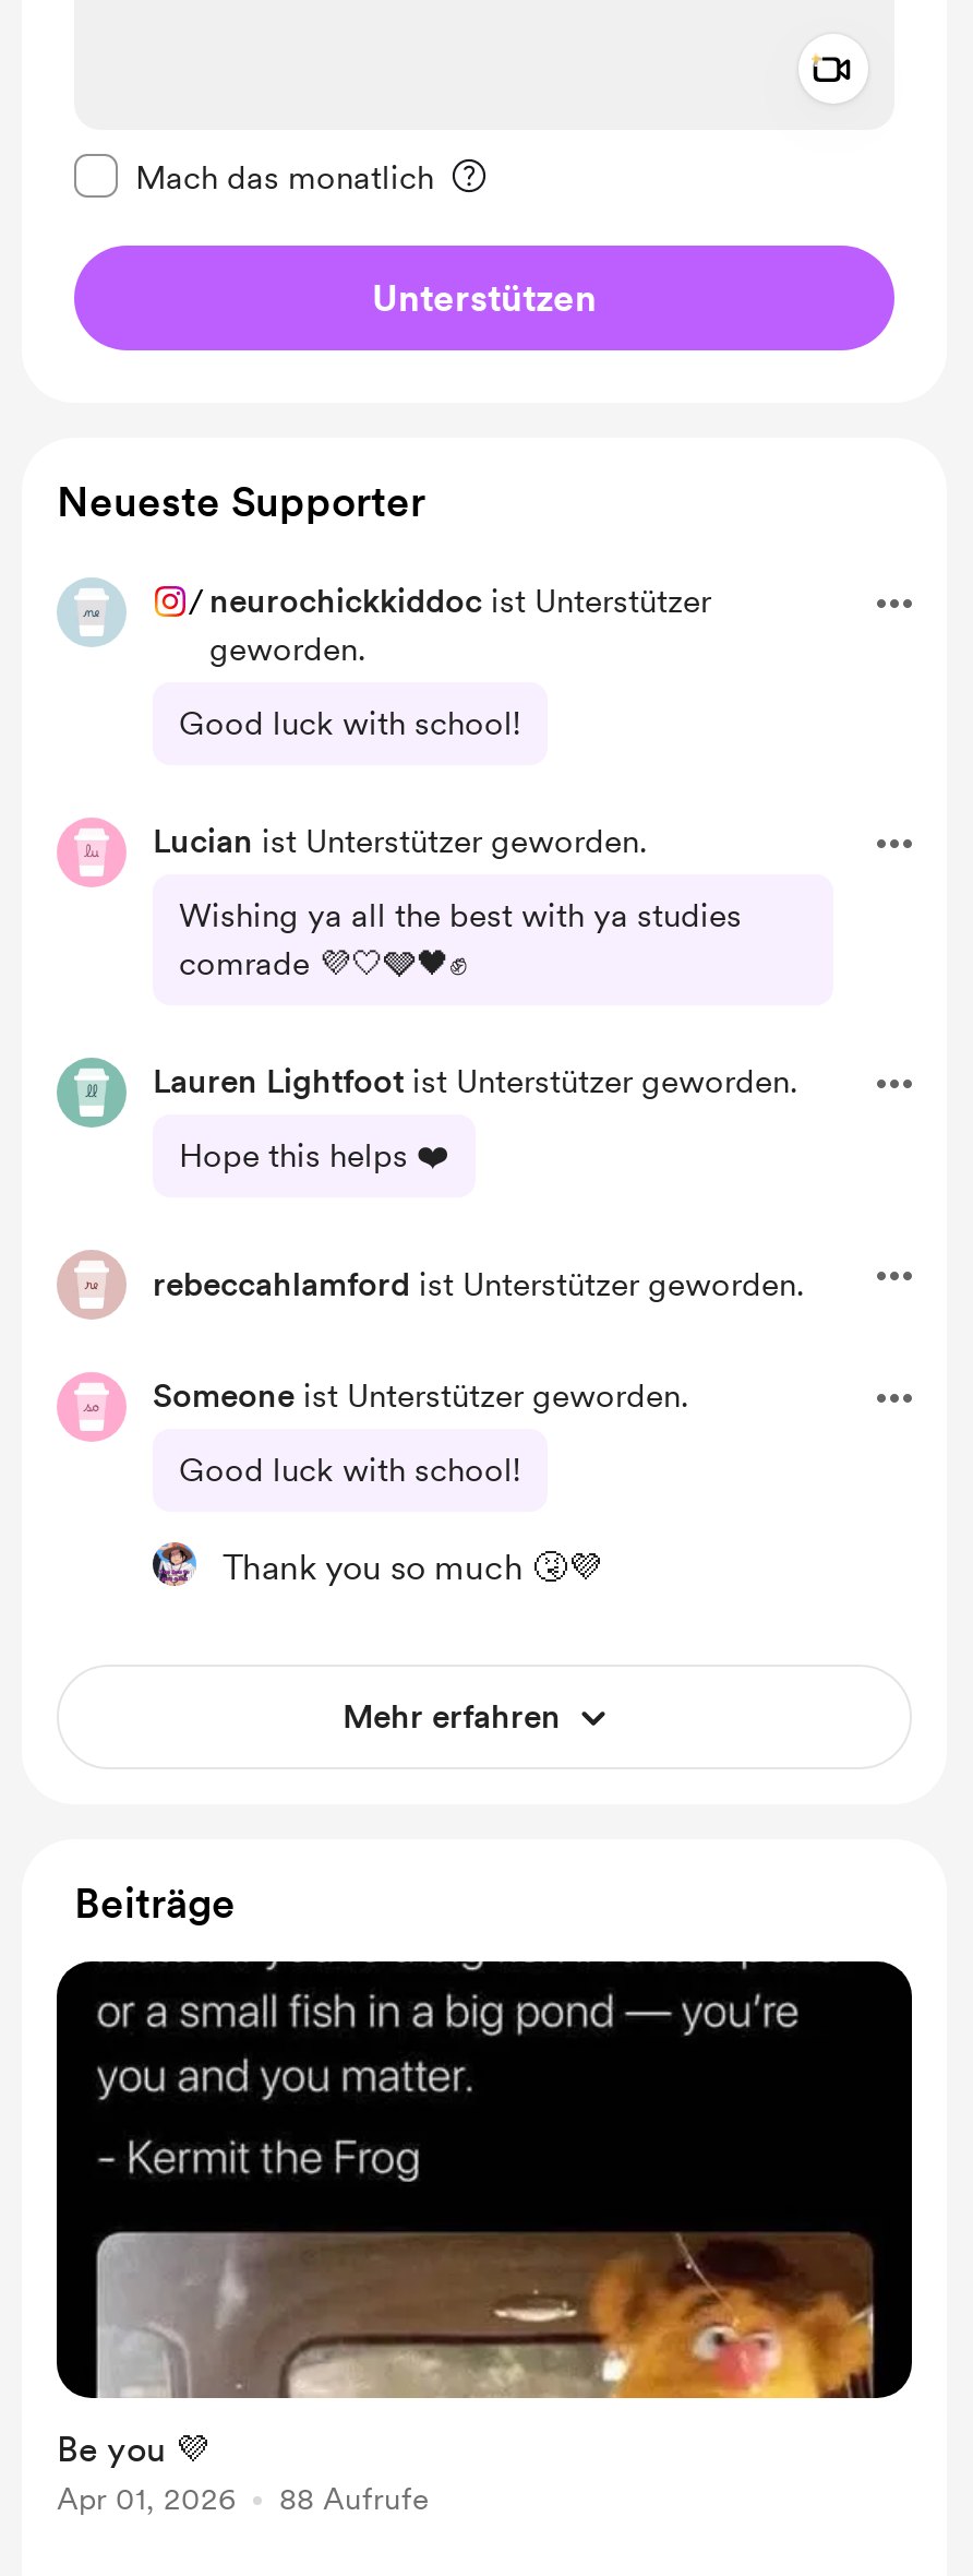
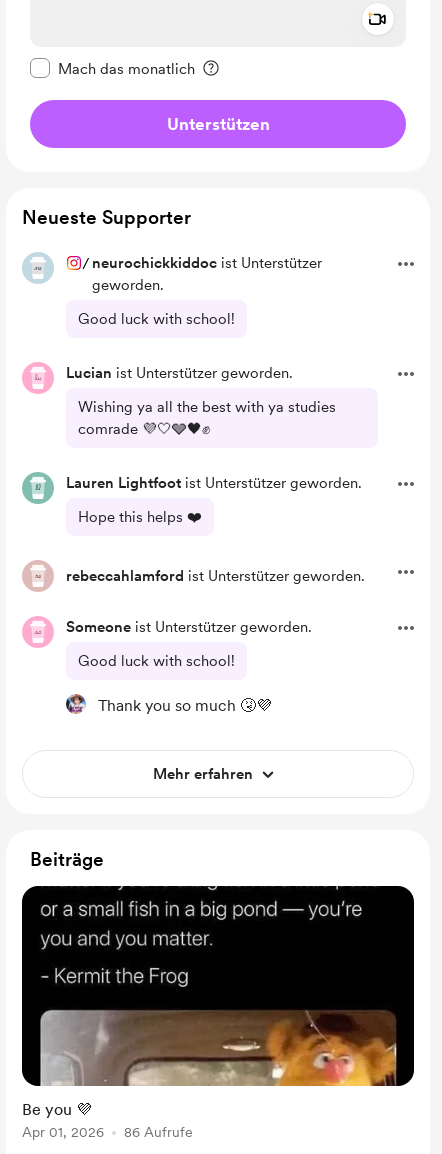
[57,2481,430,2516] Apr 01, 2026 88 Aufrufe -> [22,1124,193,1140] Apr 01, 2026 86 Aufrufe

